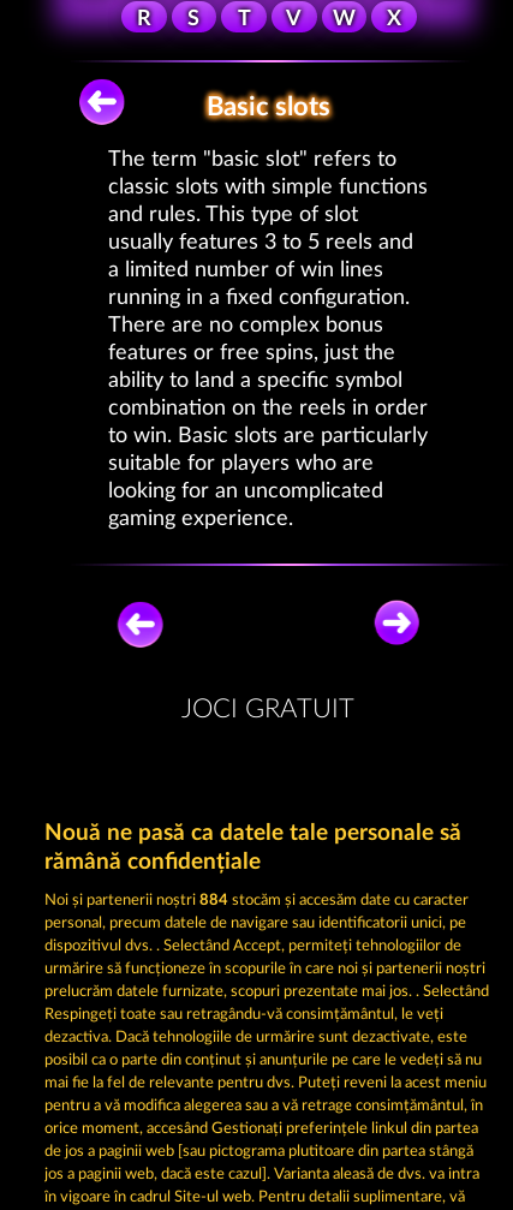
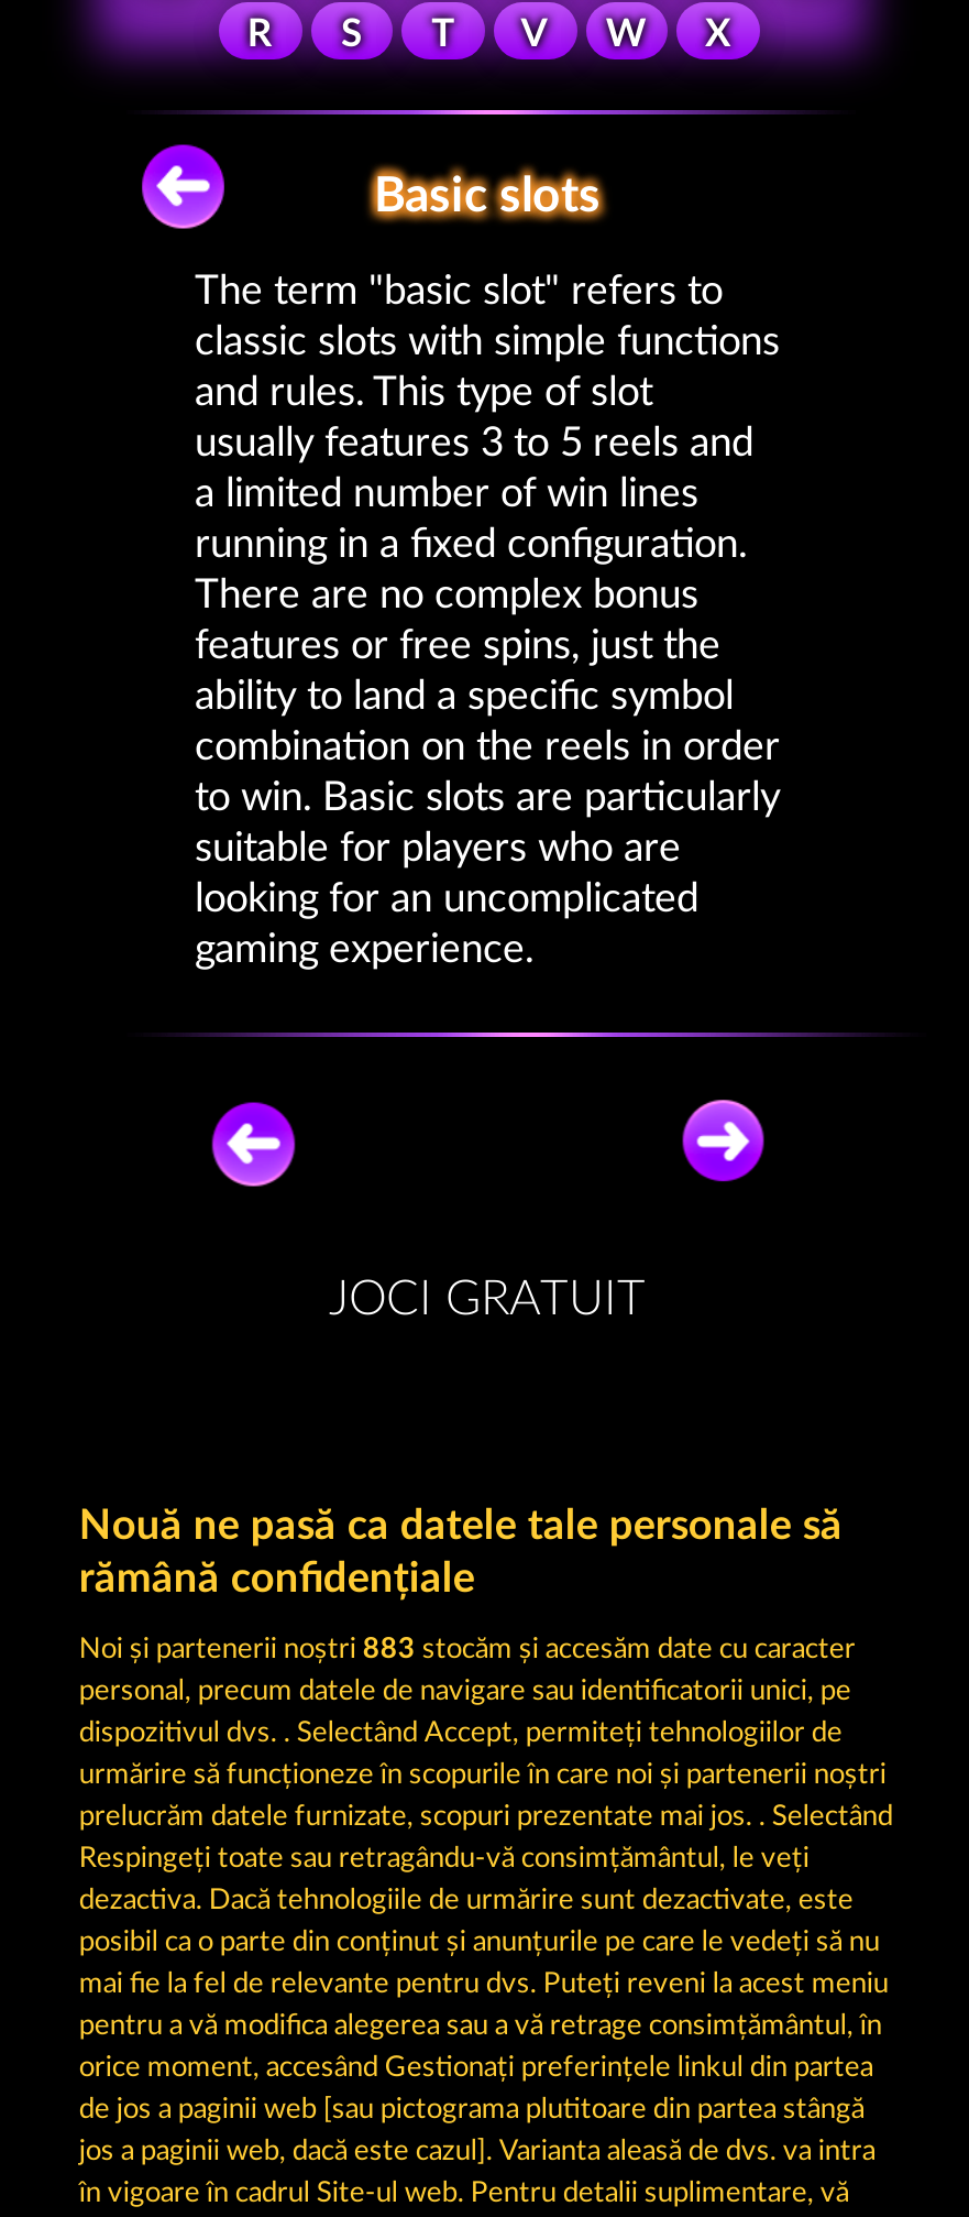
[45,893,469,908] Noi și partenerii noștri 884 stocăm și accesăm date cu caracter -> [79,1636,855,1664] Noi și partenerii noștri 883 stocăm și accesăm date cu caracter

